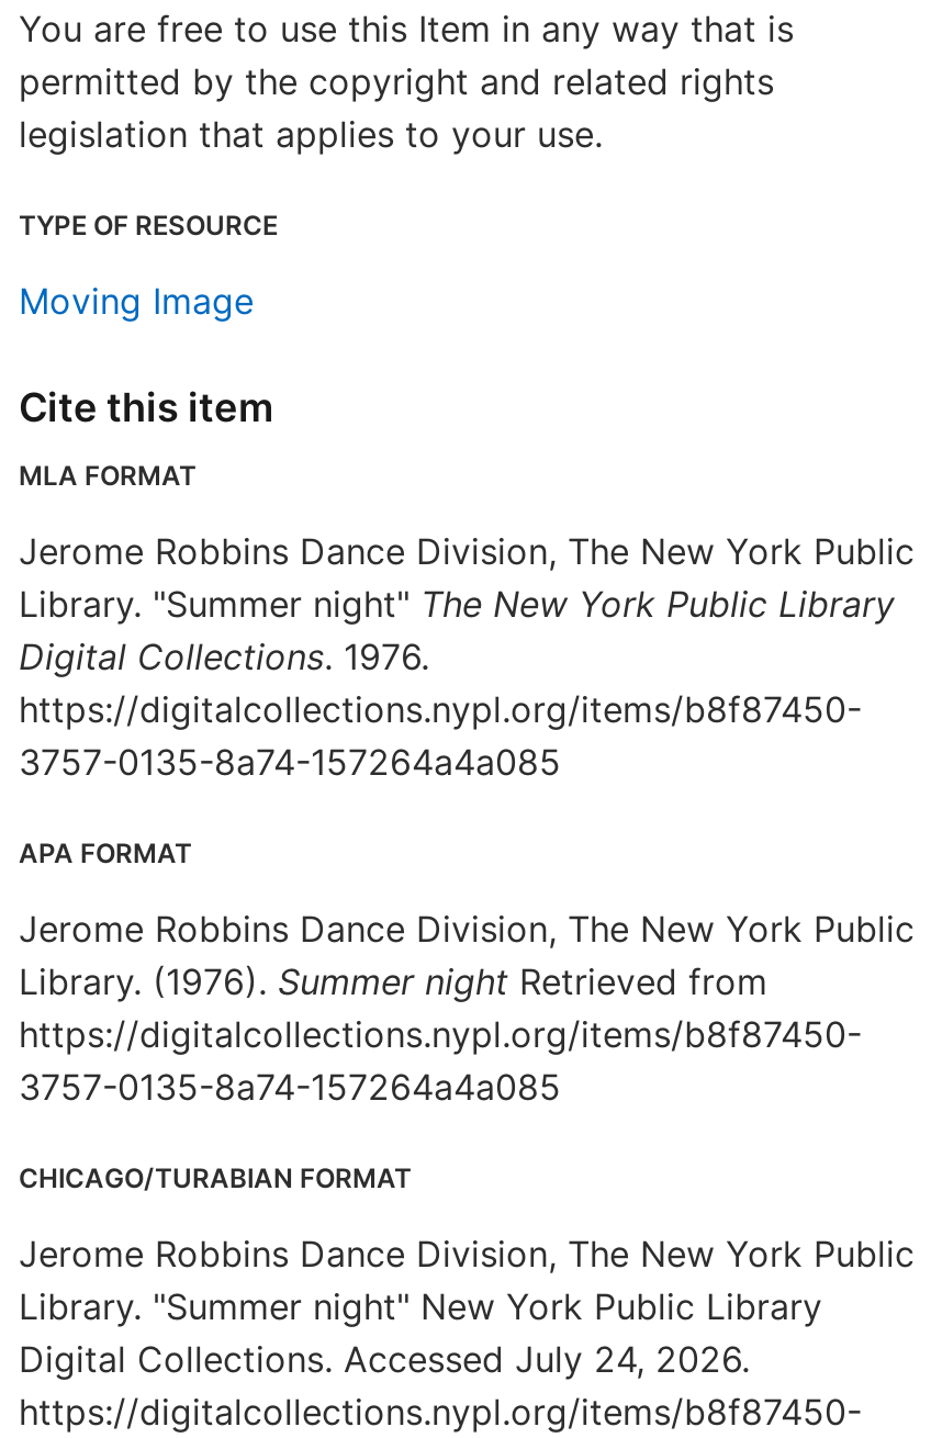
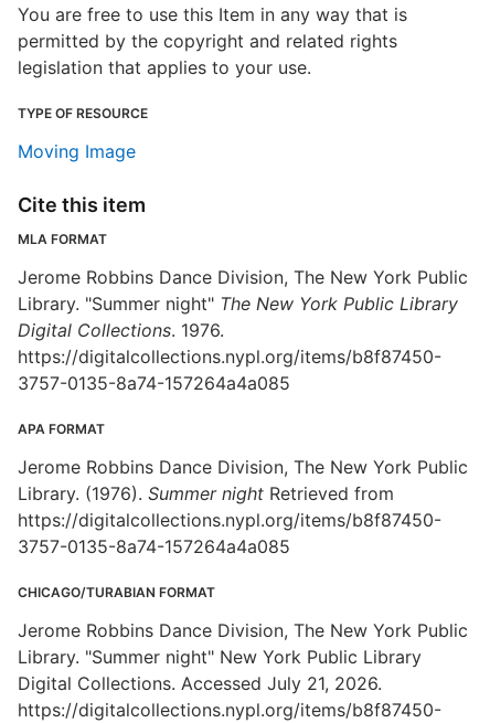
[19,1337,750,1381] Digital Collections. Accessed July 24, 2026. -> [18,672,382,694] Digital Collections. Accessed July 21, 2026.

